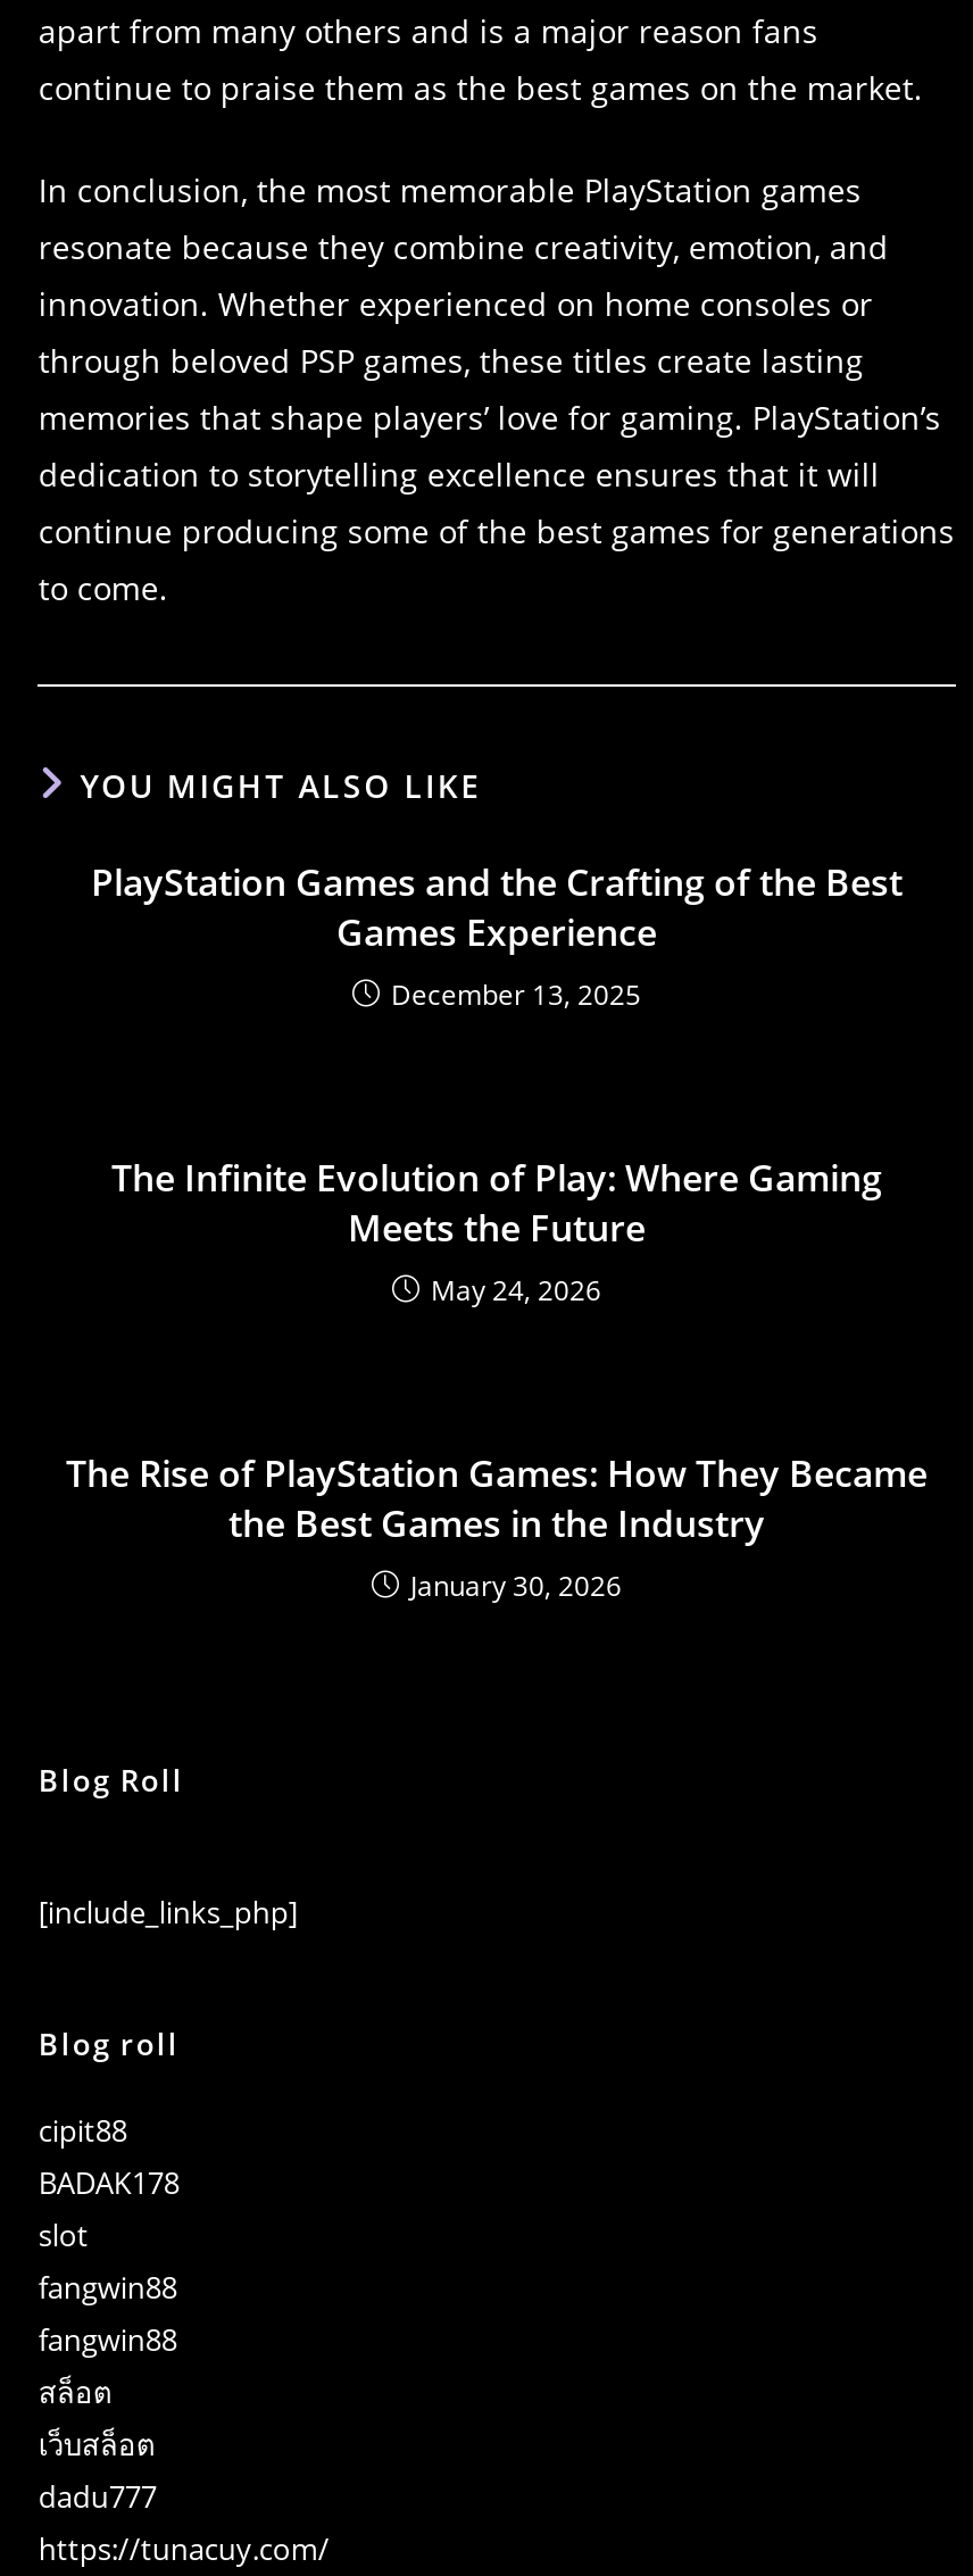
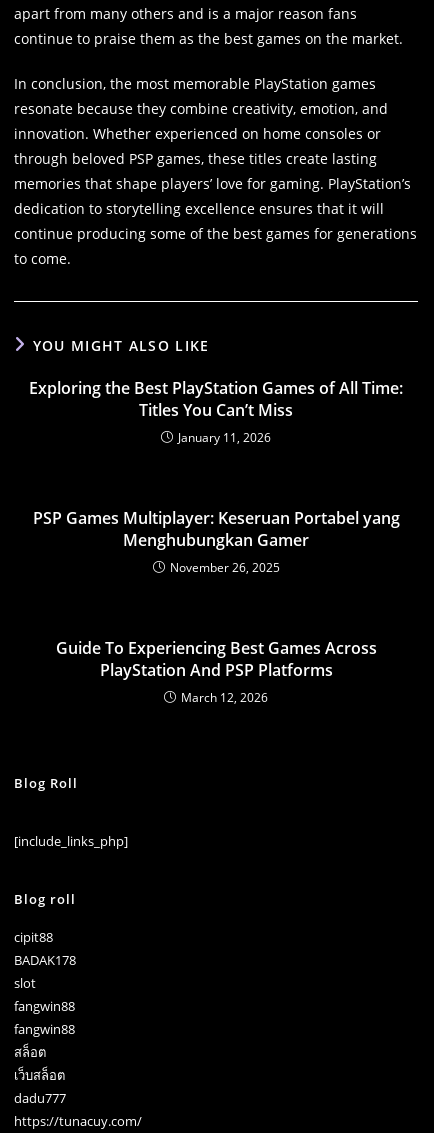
[91,857,903,1014] PlayStation Games and the Crafting of the Best | Games Experience | December 13, 2025 -> [29,377,403,446] Exploring the Best PlayStation Games of All Time: | Titles You Can’t Miss | January 11, 2026
[111,1153,882,1310] The Infinite Evolution of Play: Where Gaming | Meets the Future | May 24, 2026 -> [32,507,399,576] PSP Games Multiplayer: Keseruan Portabel yang | Menghubungkan Gamer | November 26, 2025
[66,1448,928,1605] The Rise of PlayStation Games: How They Became | the Best Games in the Industry | January 30, 2026 -> [55,637,376,706] Guide To Experiencing Best Games Across | PlayStation And PSP Platforms | March 12, 2026

